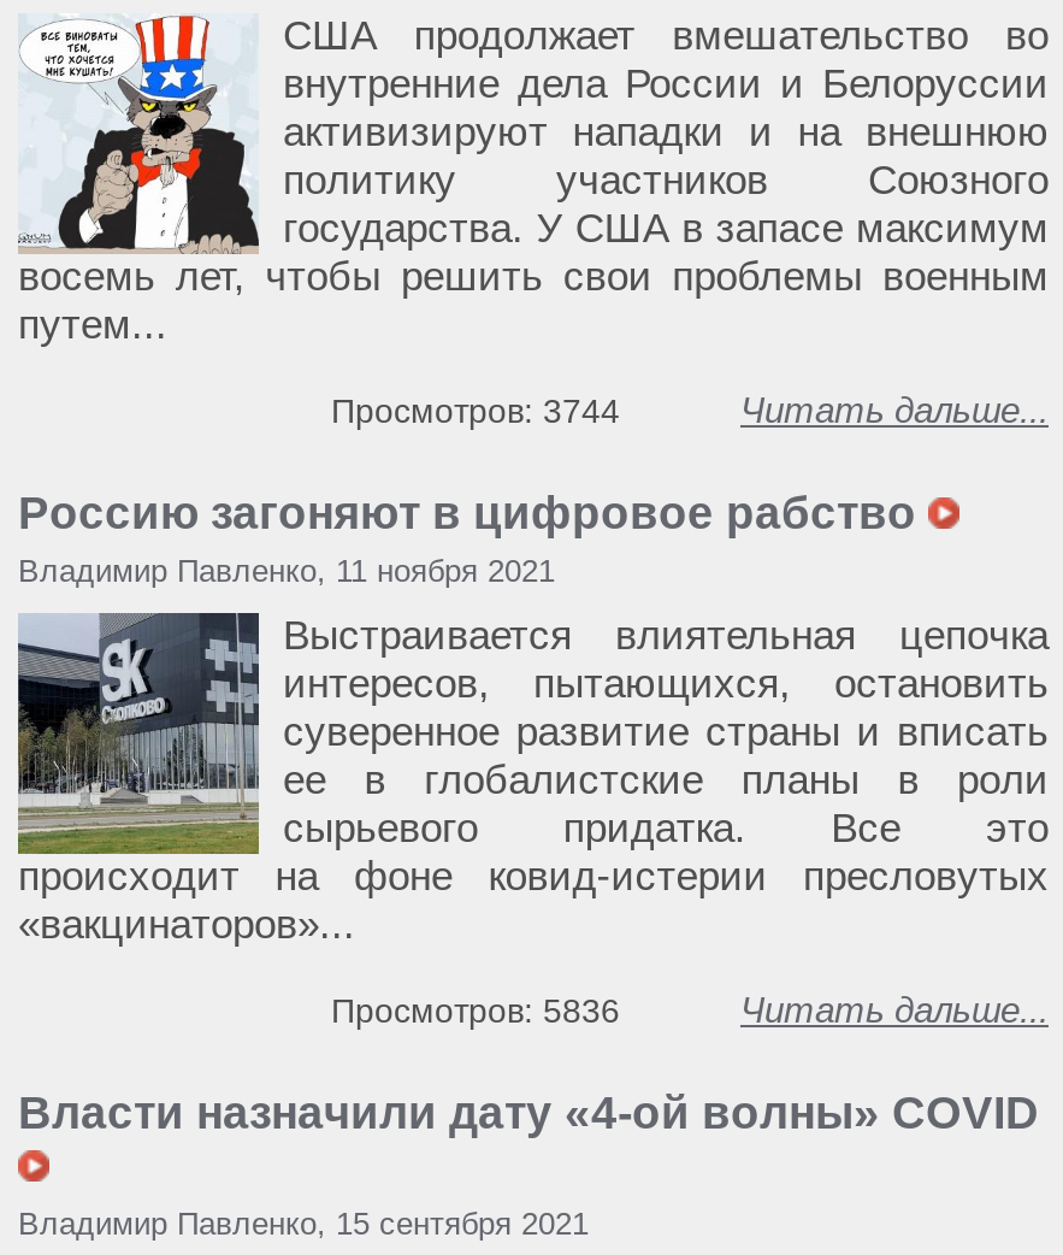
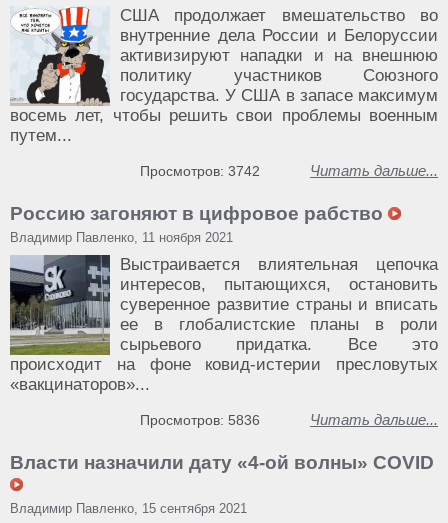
[331,391,620,430] Просмотров: 3744 -> [140,163,260,179] Просмотров: 3742

